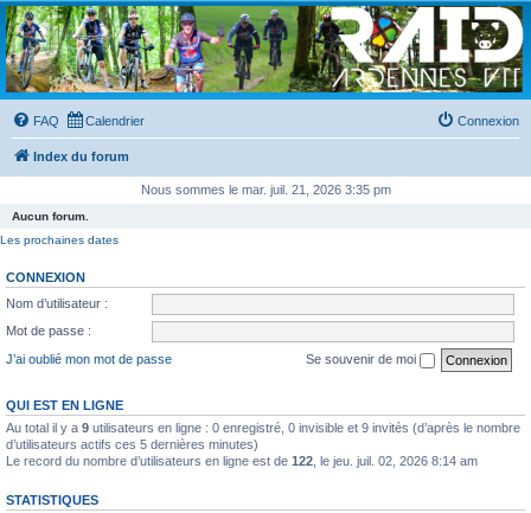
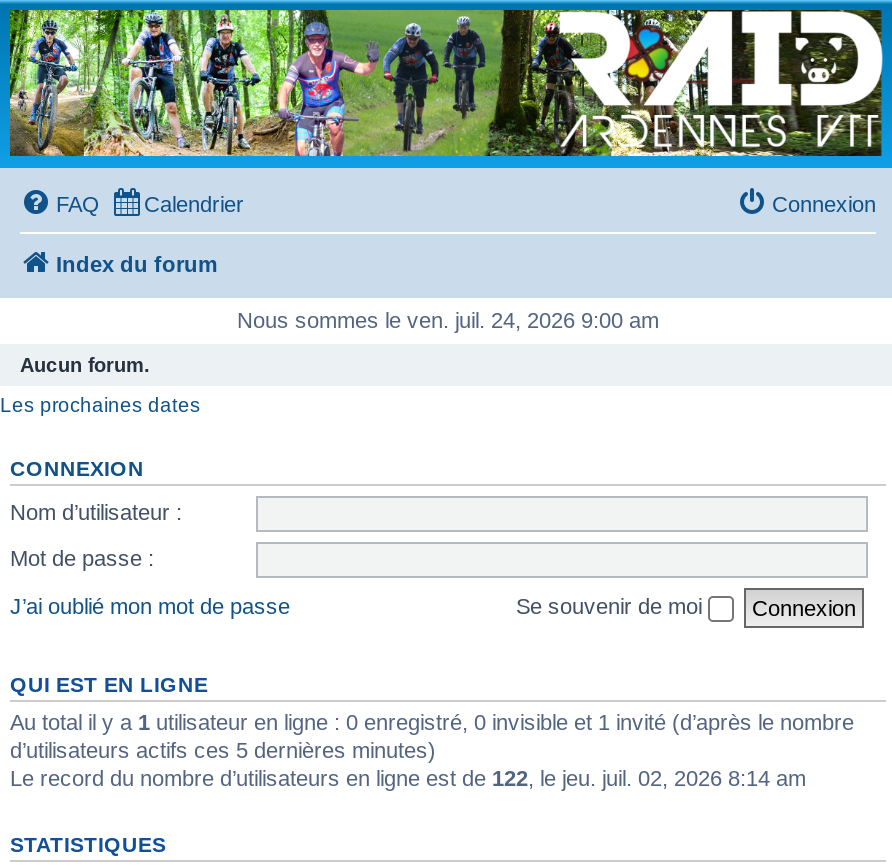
[140,182,391,197] Nous sommes le mar. juil. 21, 2026 3:35 pm -> [237,308,659,332] Nous sommes le ven. juil. 24, 2026 9:00 am
[6,420,520,434] Au total il y a 9 utilisateurs en ligne : 0 enregistré, 0 invisible et 9 invités (d’après le nombre -> [10,709,854,733] Au total il y a 1 utilisateur en ligne : 0 enregistré, 0 invisible et 1 invité (d’après le nombre

